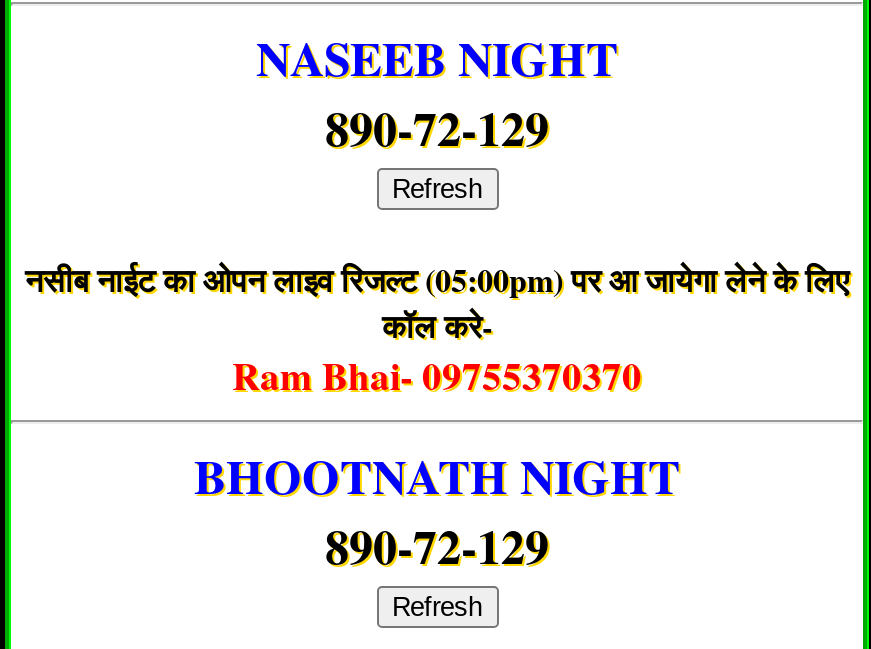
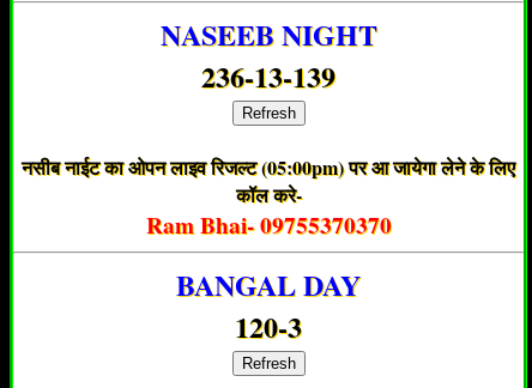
[325,93,549,163] 890-72-129 -> [201,56,335,97] 236-13-139
[194,441,680,581] BHOOTNATH NIGHT | 890-72-129 -> [176,264,361,348] BANGAL DAY | 120-3

